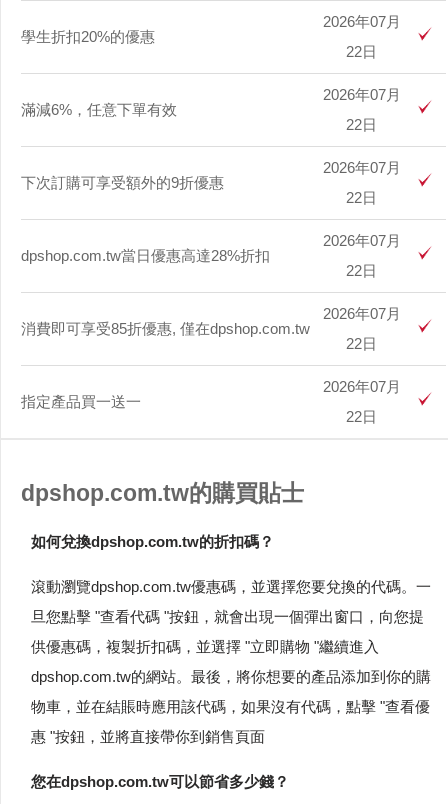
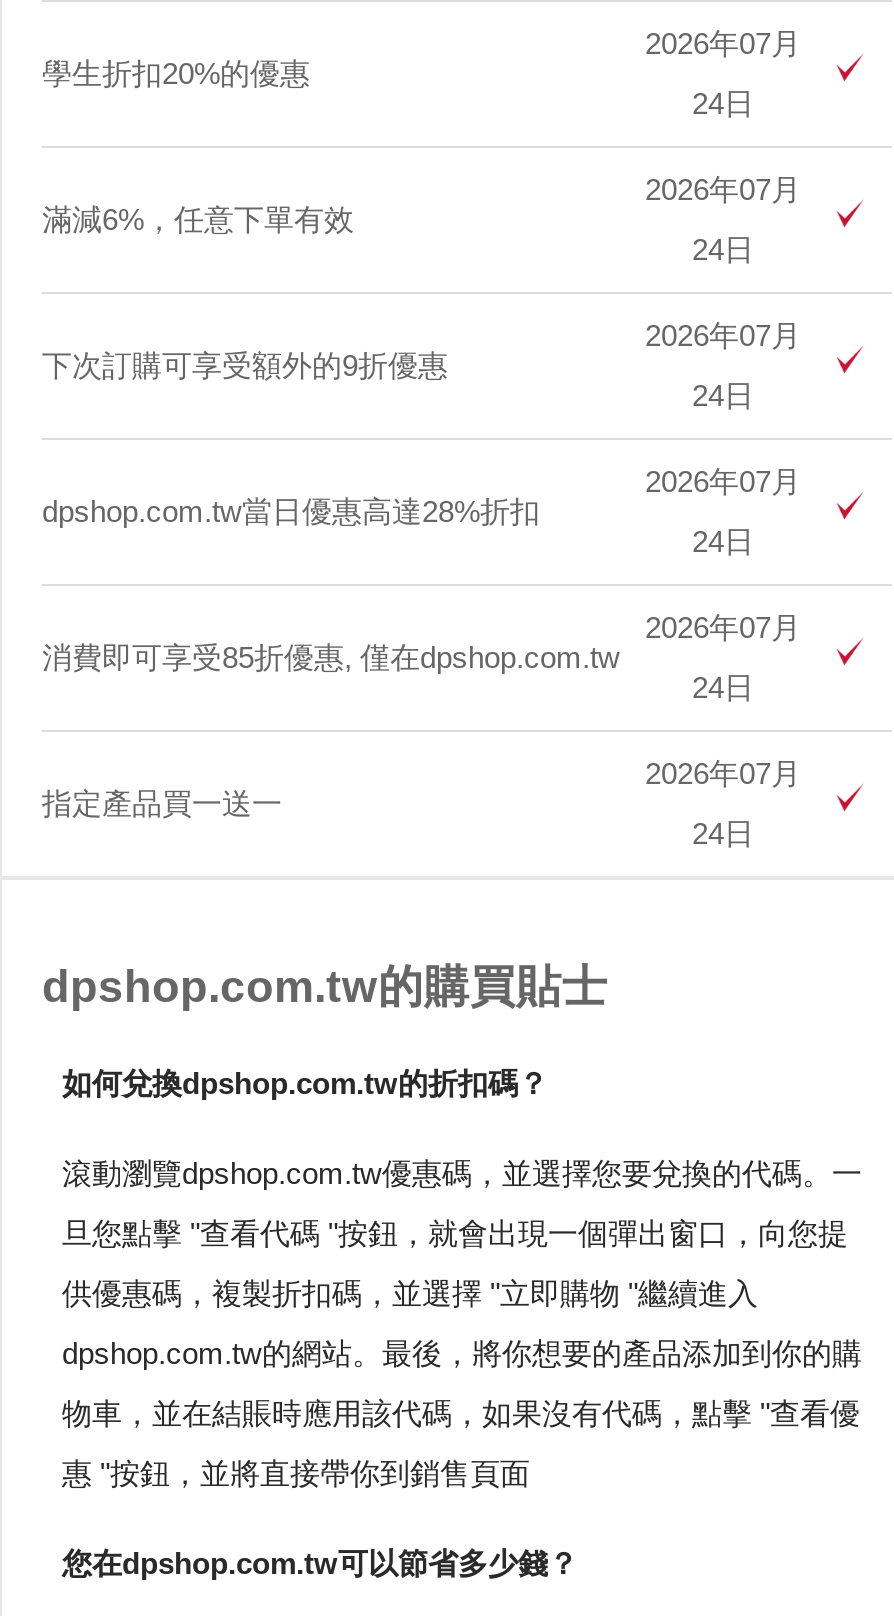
[346,43,377,60] 22日 -> [692,86,754,120] 24日
[346,116,377,133] 22日 -> [692,232,754,266] 24日
[346,189,377,206] 22日 -> [692,378,754,412] 24日
[346,262,377,279] 22日 -> [692,524,754,558] 24日
[346,335,377,352] 22日 -> [692,670,754,704] 24日
[346,408,377,425] 22日 -> [692,816,754,850] 24日

